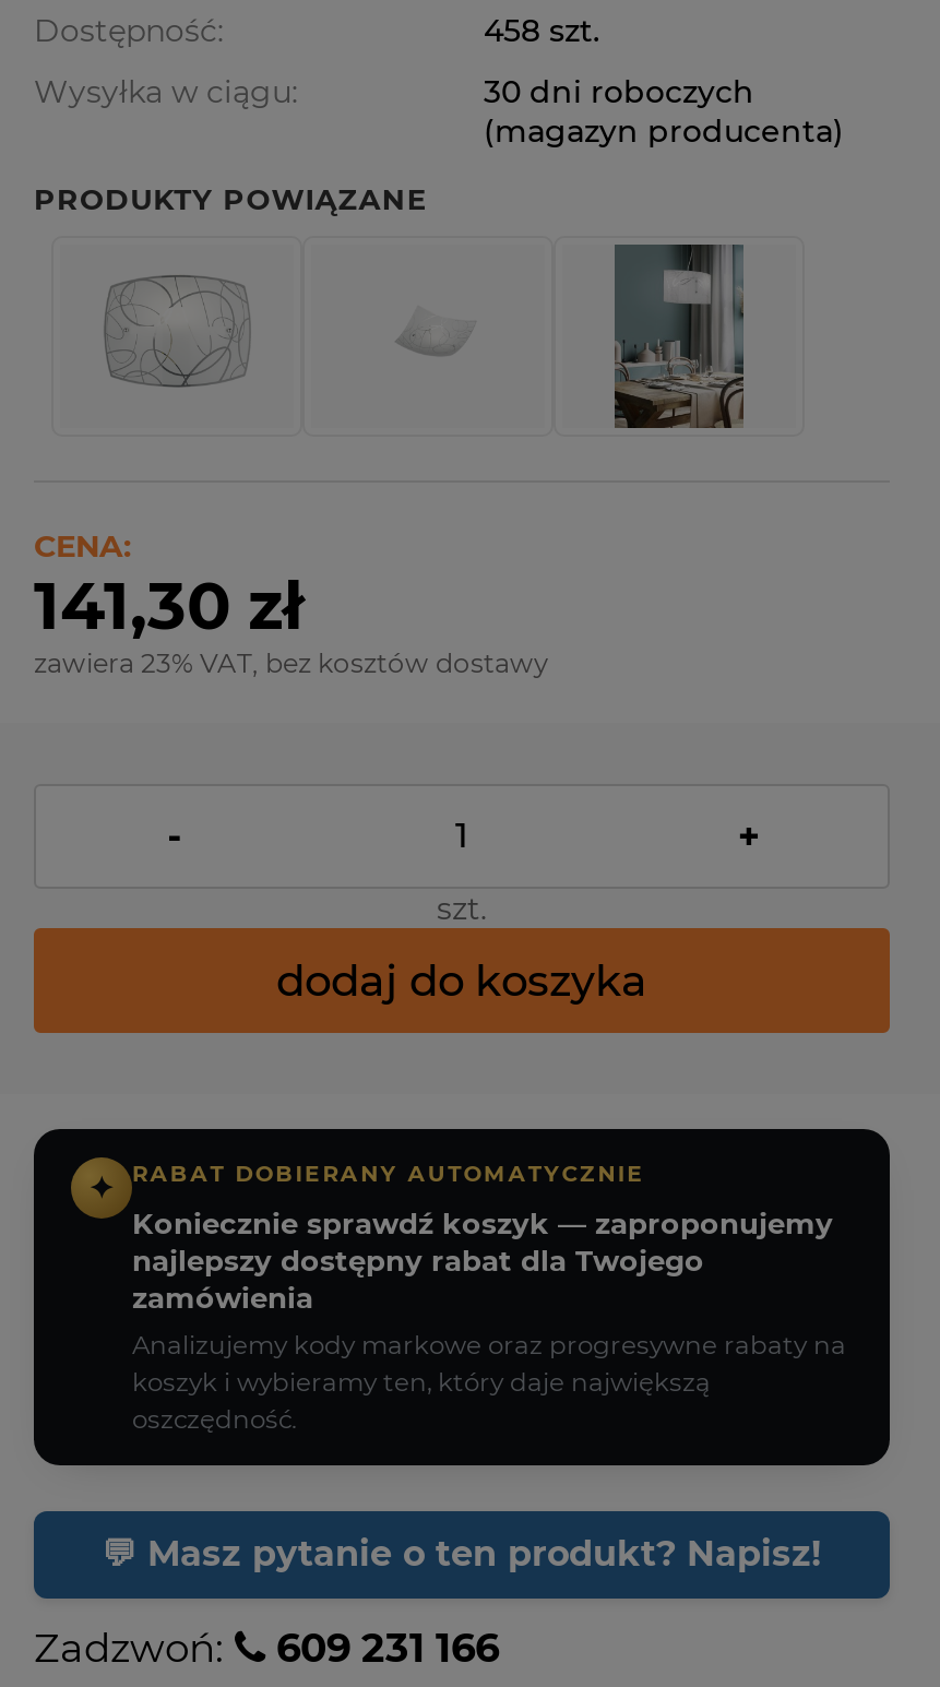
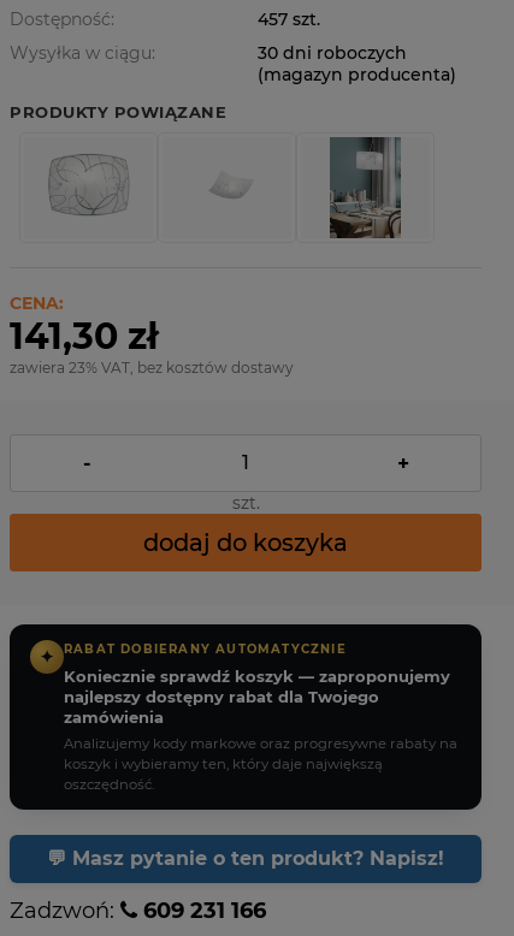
[484,11,599,50] 458 szt. -> [258,8,320,30] 457 szt.

